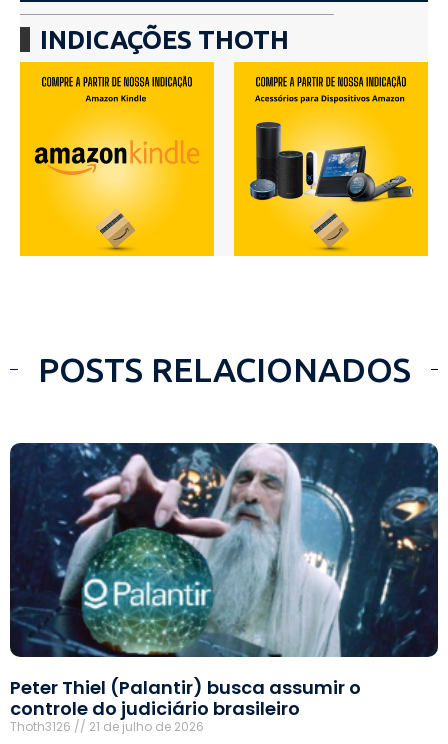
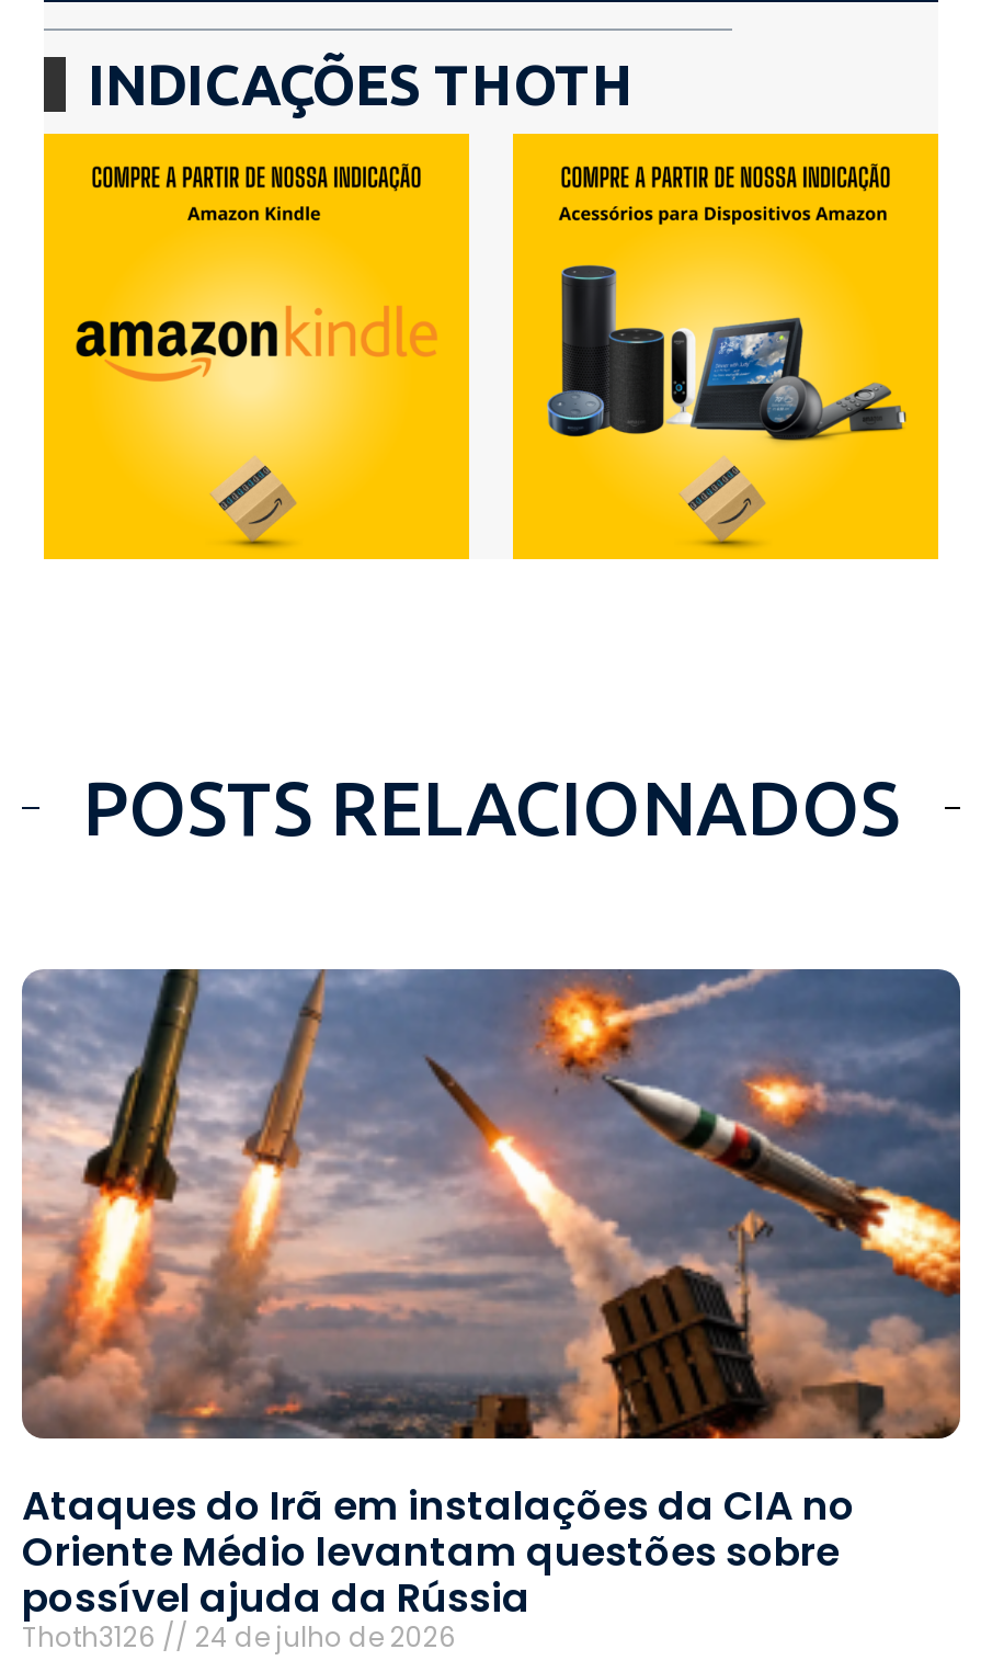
[9,442,439,721] [image] | Peter Thiel (Palantir) busca assumir o | controle do judiciário brasileiro -> [20,967,962,1624] [image] | Ataques do Irã em instalações da CIA no | Oriente Médio levantam questões sobre | possível ajuda da Rússia
[10,718,204,735] Thoth3126 21 de julho de 2026 -> [22,1617,456,1655] Thoth3126 24 de julho de 2026

